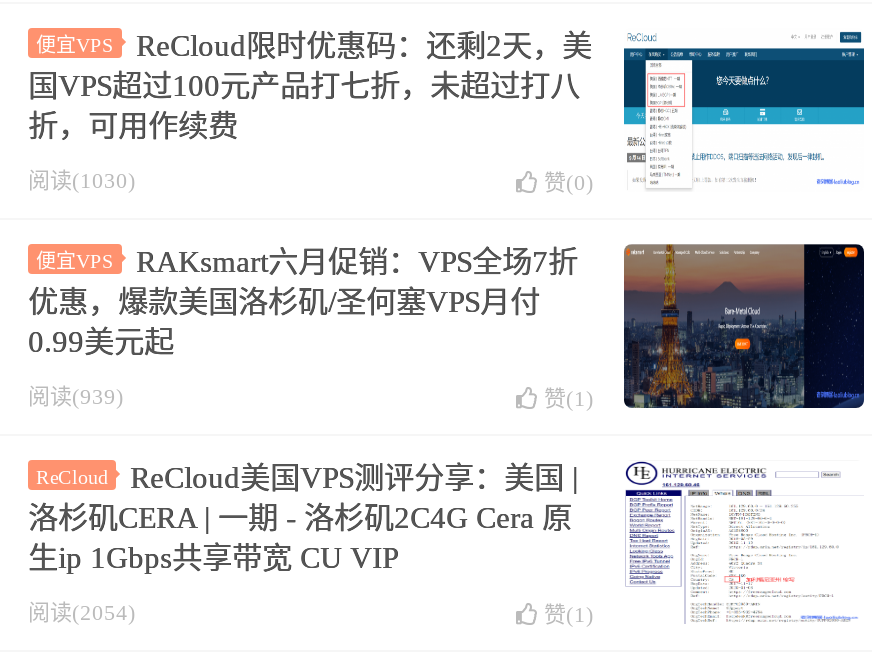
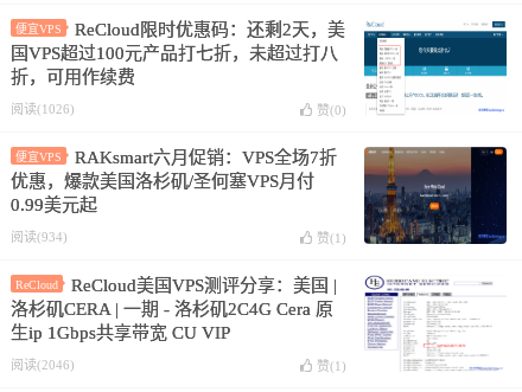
[28,168,136,192] 阅读(1030) -> [11,102,75,116] 阅读(1026)
[28,384,124,408] 阅读(939) -> [11,230,68,244] 阅读(934)
[28,600,136,624] 阅读(2054) -> [11,358,75,372] 阅读(2046)

